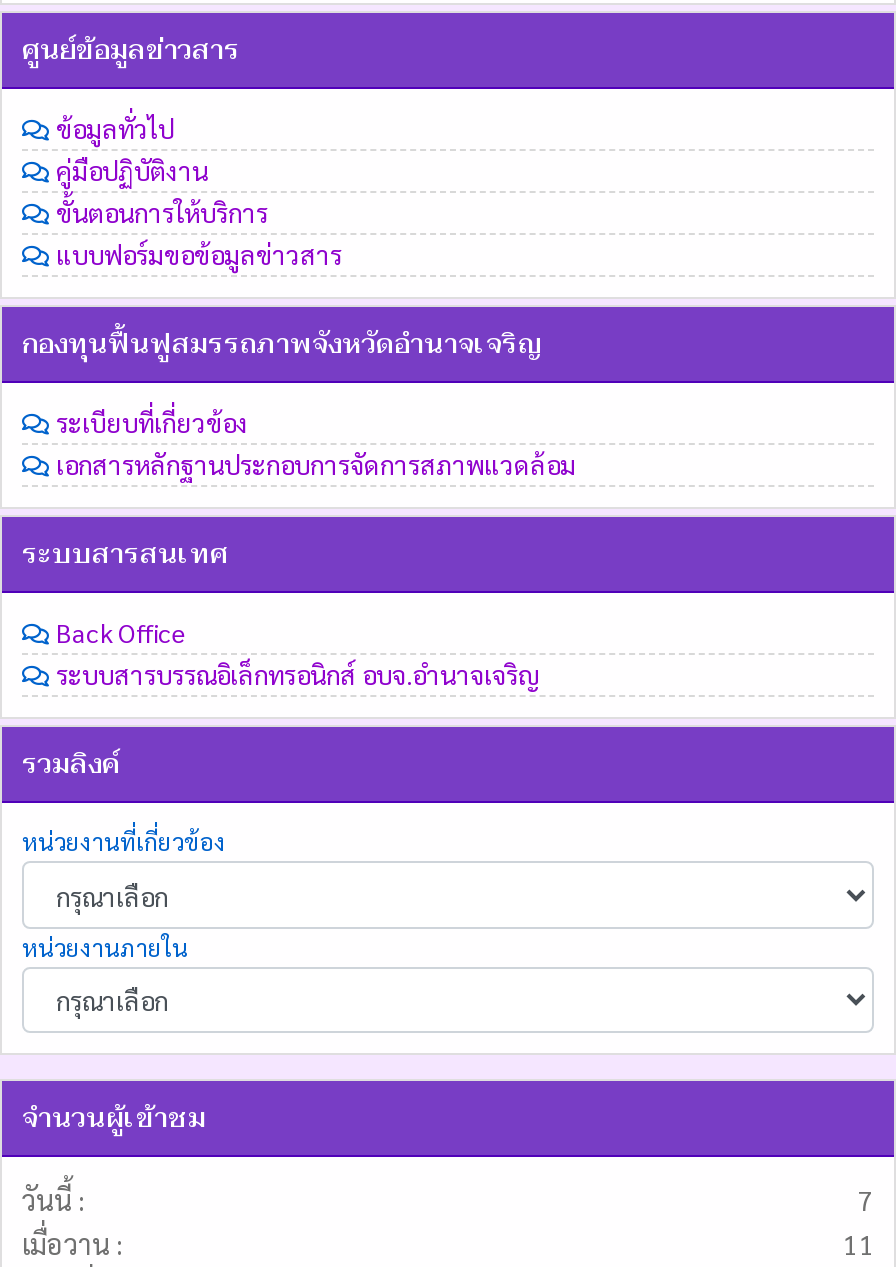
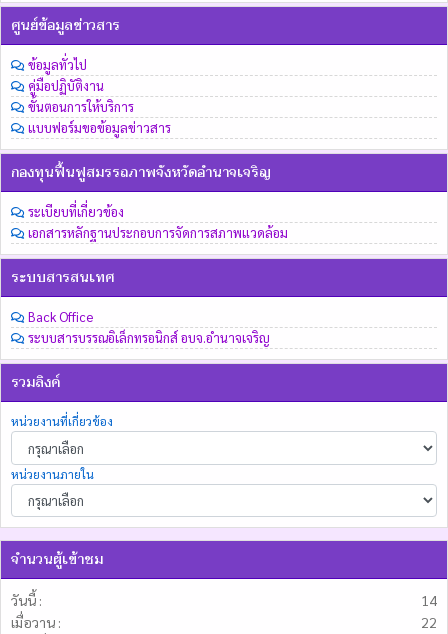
[858,1180,874,1216] 7 -> [421,591,437,609] 14
[842,1224,874,1260] 11 -> [421,613,437,631] 22

